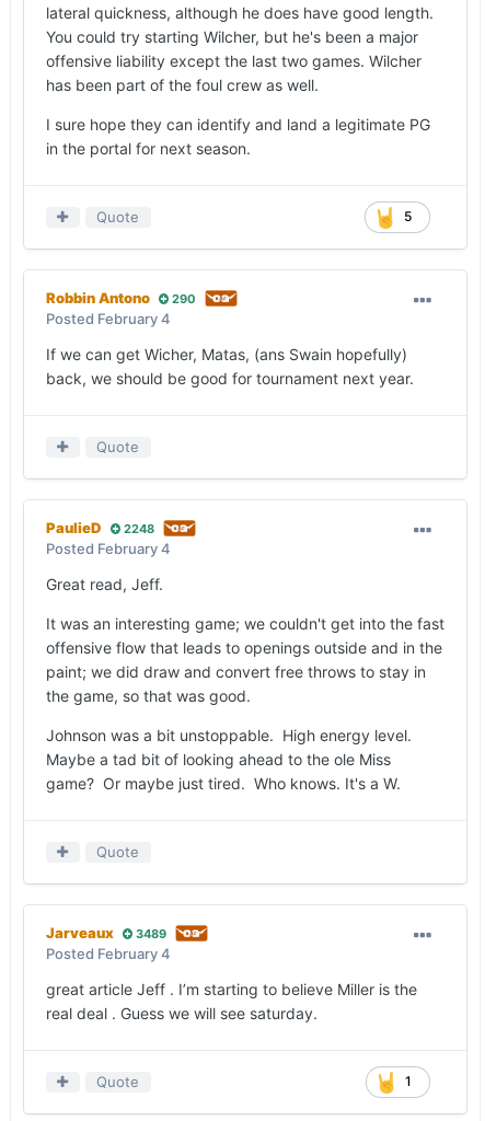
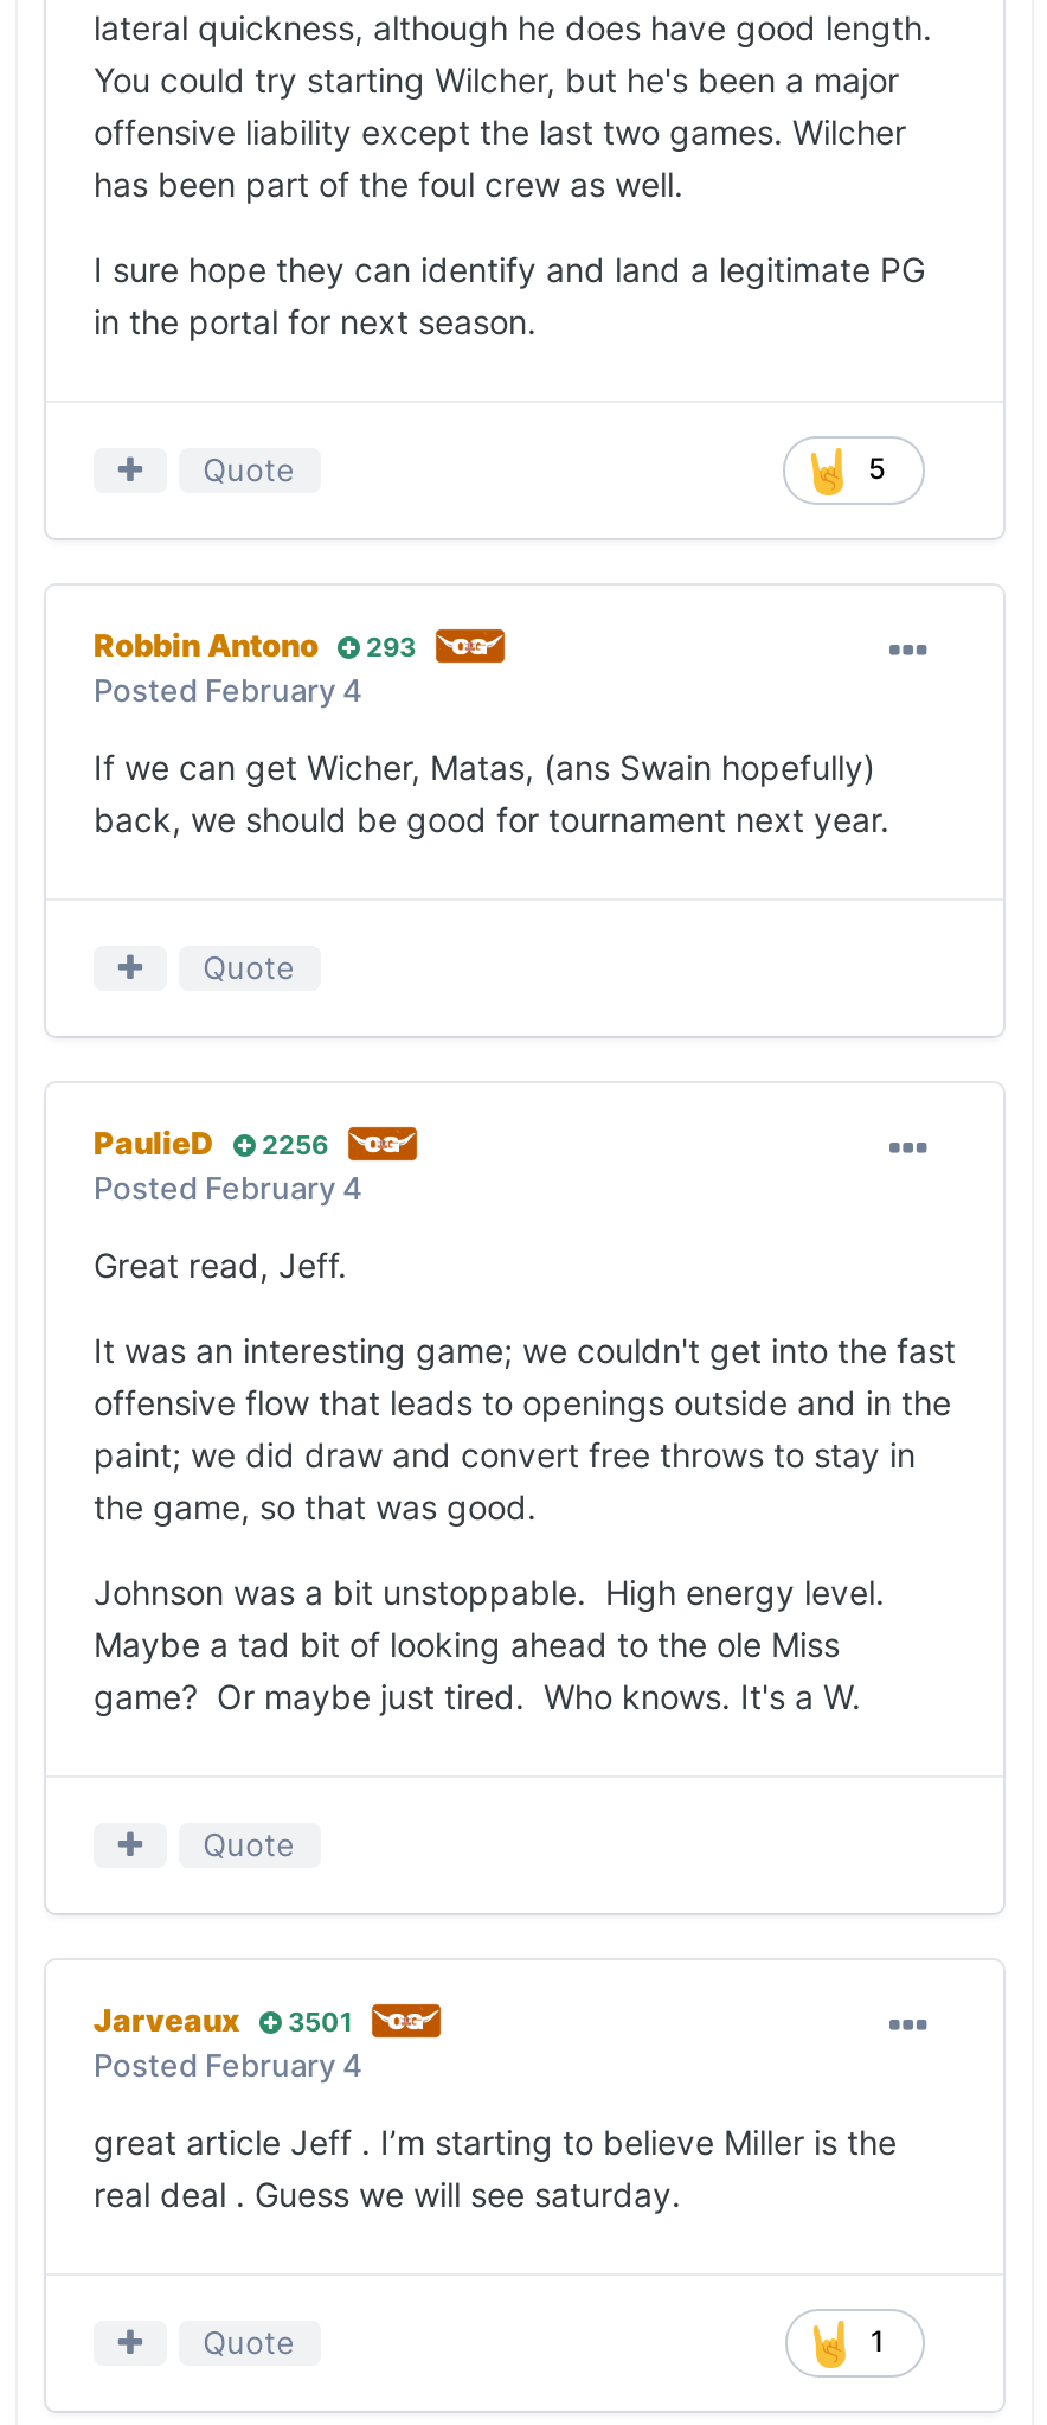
[46,289,196,307] Robbin Antono 290 -> [94,626,416,664] Robbin Antono 293
[46,519,154,537] PaulieD 2248 -> [94,1124,328,1162] PaulieD 2256
[46,924,166,942] Jarveaux 3489 -> [94,2001,352,2039] Jarveaux 3501

